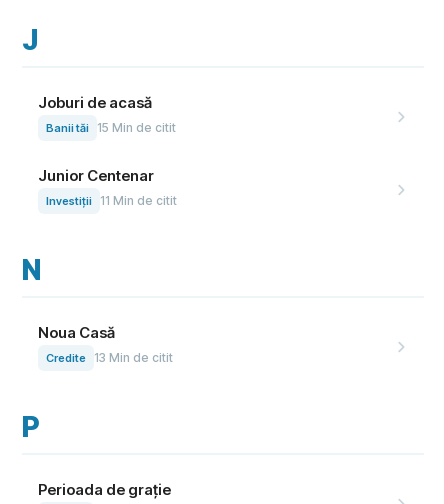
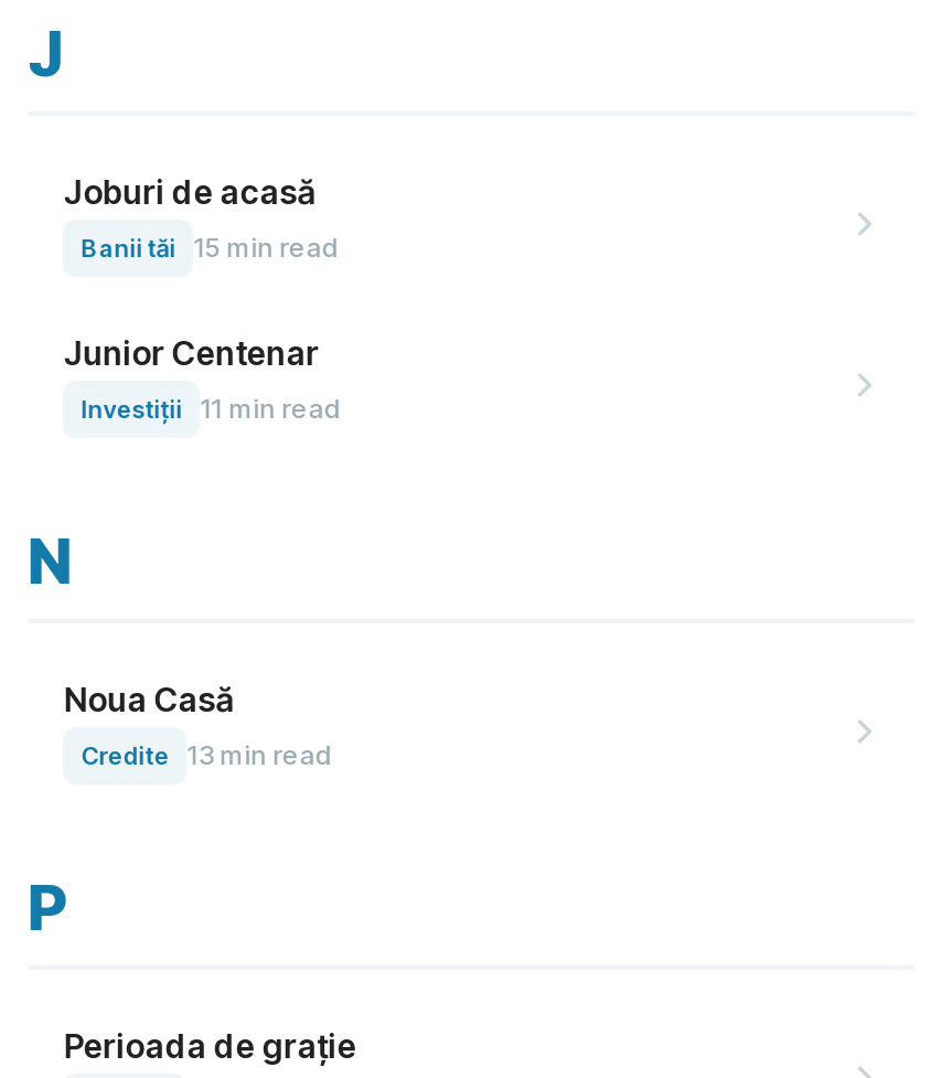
[46,120,176,135] Banii tăi 15 Min de citit -> [81,231,339,264] Banii tăi 15 min read
[46,193,177,208] Investiții 11 Min de citit -> [81,392,342,425] Investiții 11 min read
[46,350,173,365] Credite 13 Min de citit -> [81,738,333,771] Credite 13 min read

